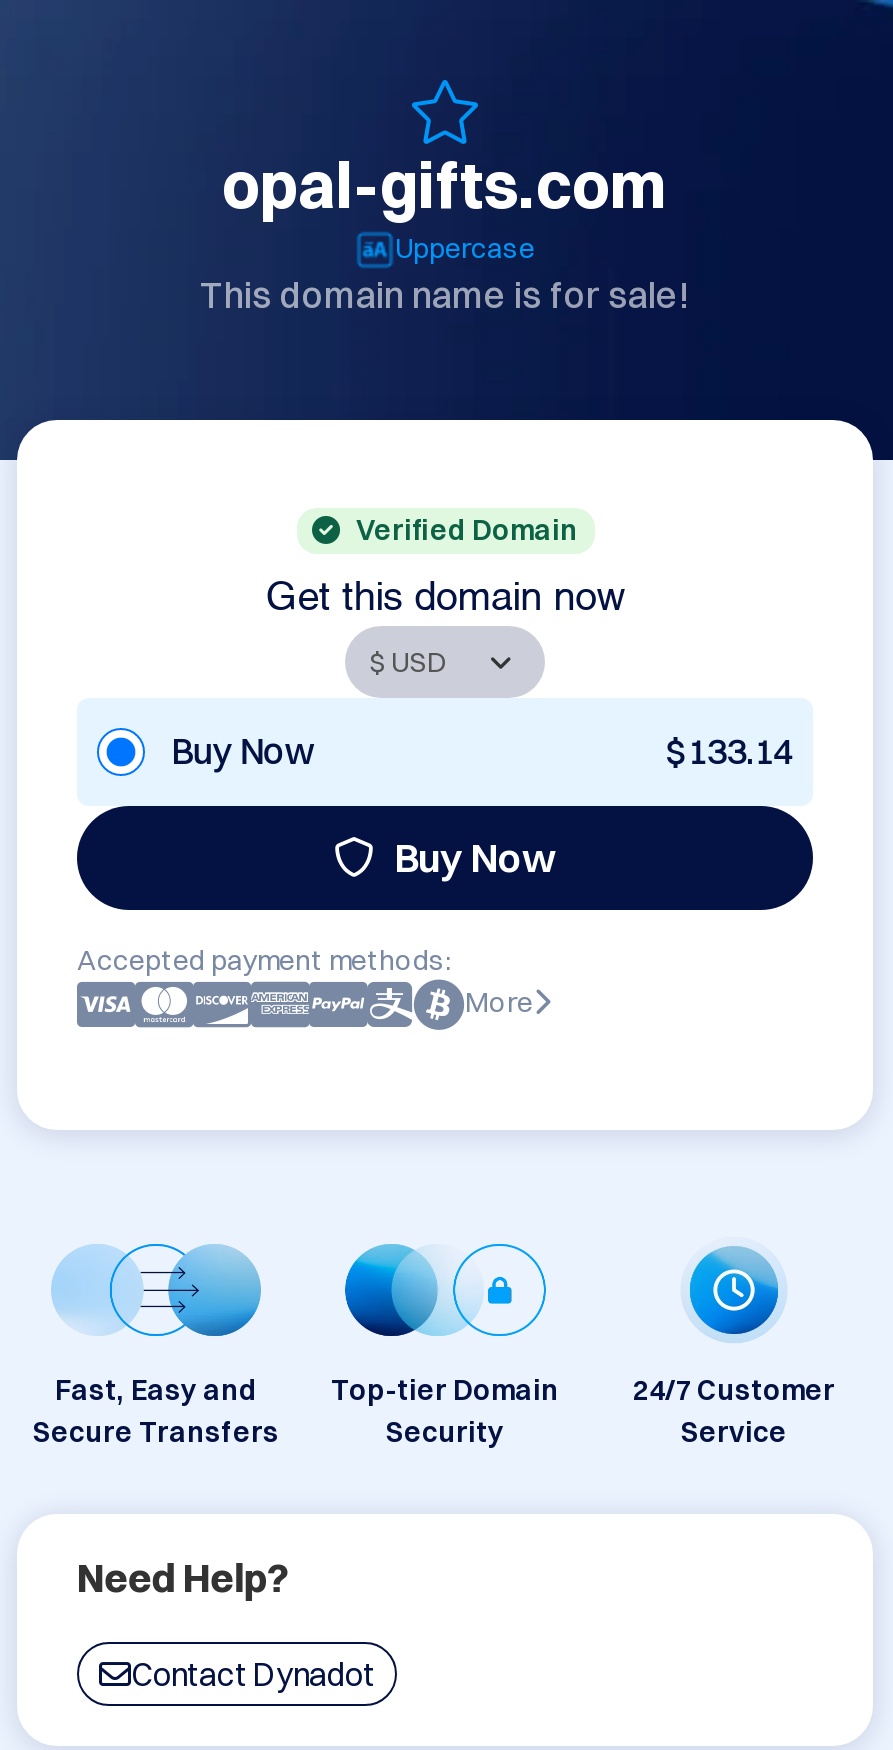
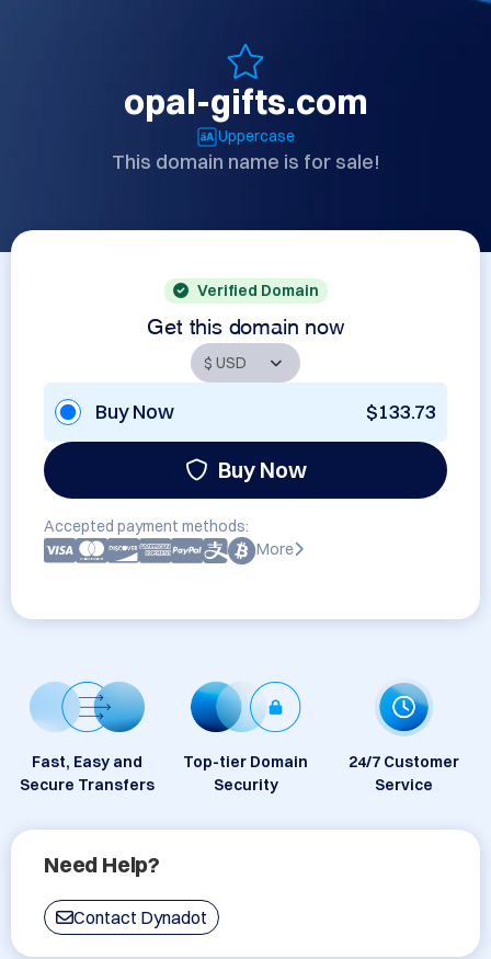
[665,728,793,774] $133.14 -> [366,399,436,424] $133.73

